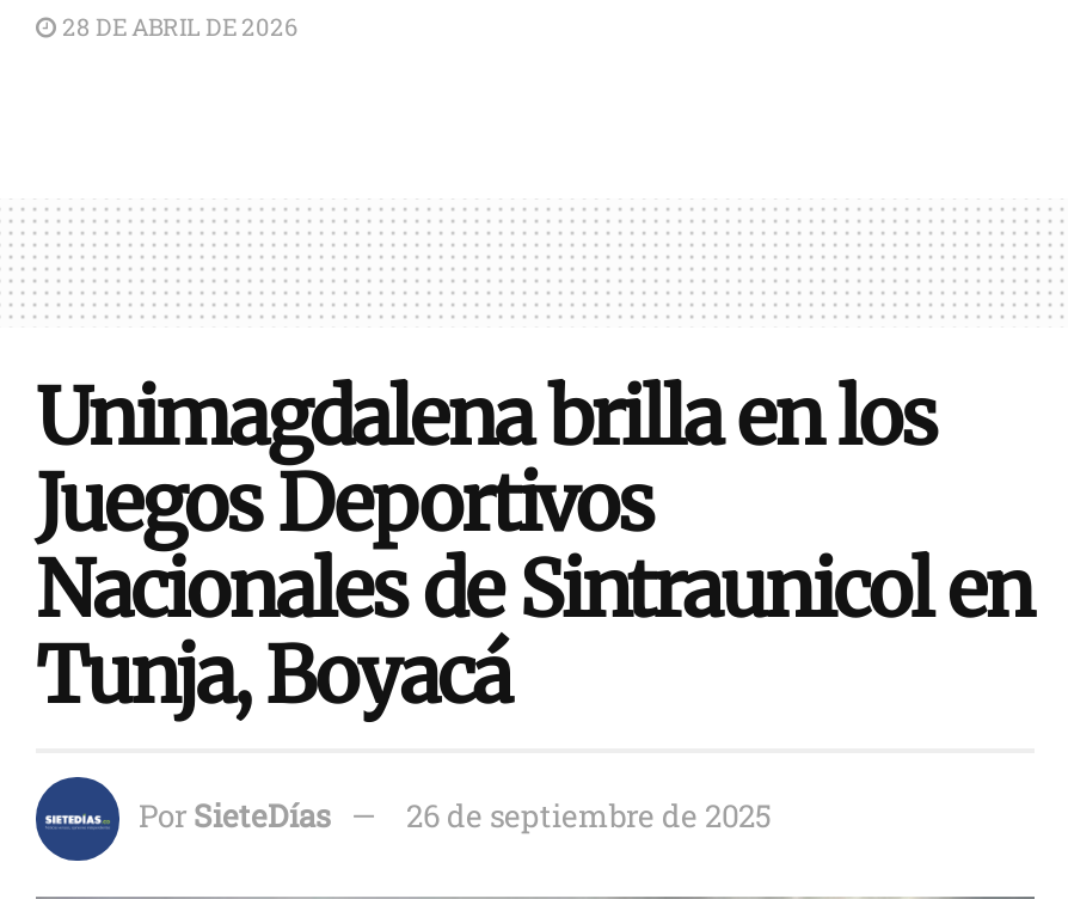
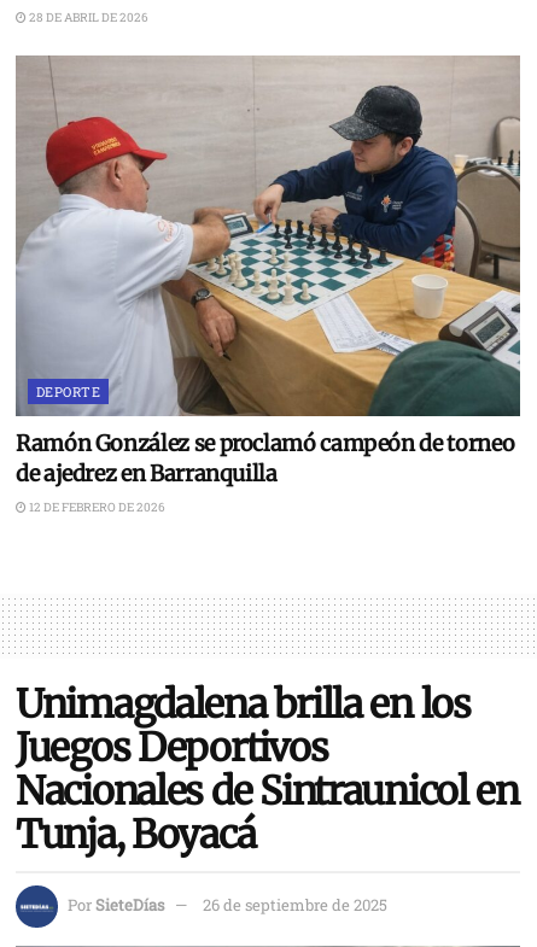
none -> [14,54,521,515] [image] | DEPORTE | Ramón González se proclamó campeón de torneo | de ajedrez en Barranquilla | 12 DE FEBRERO DE 2026

